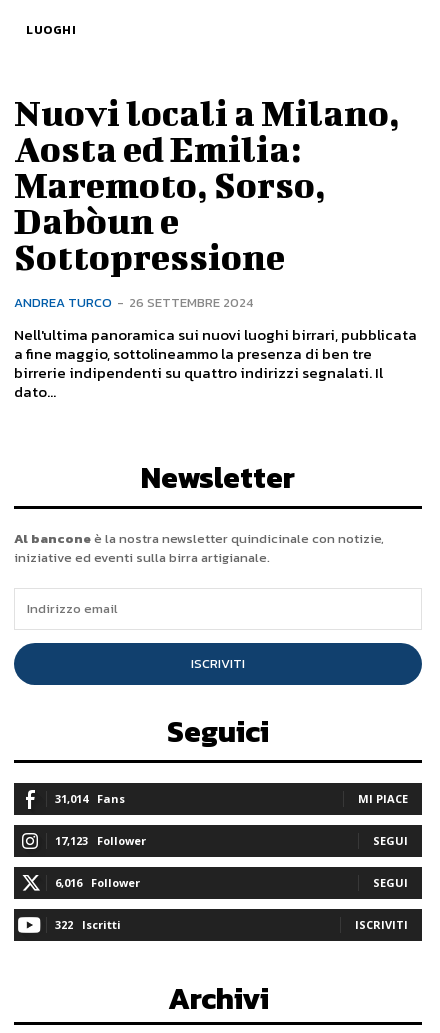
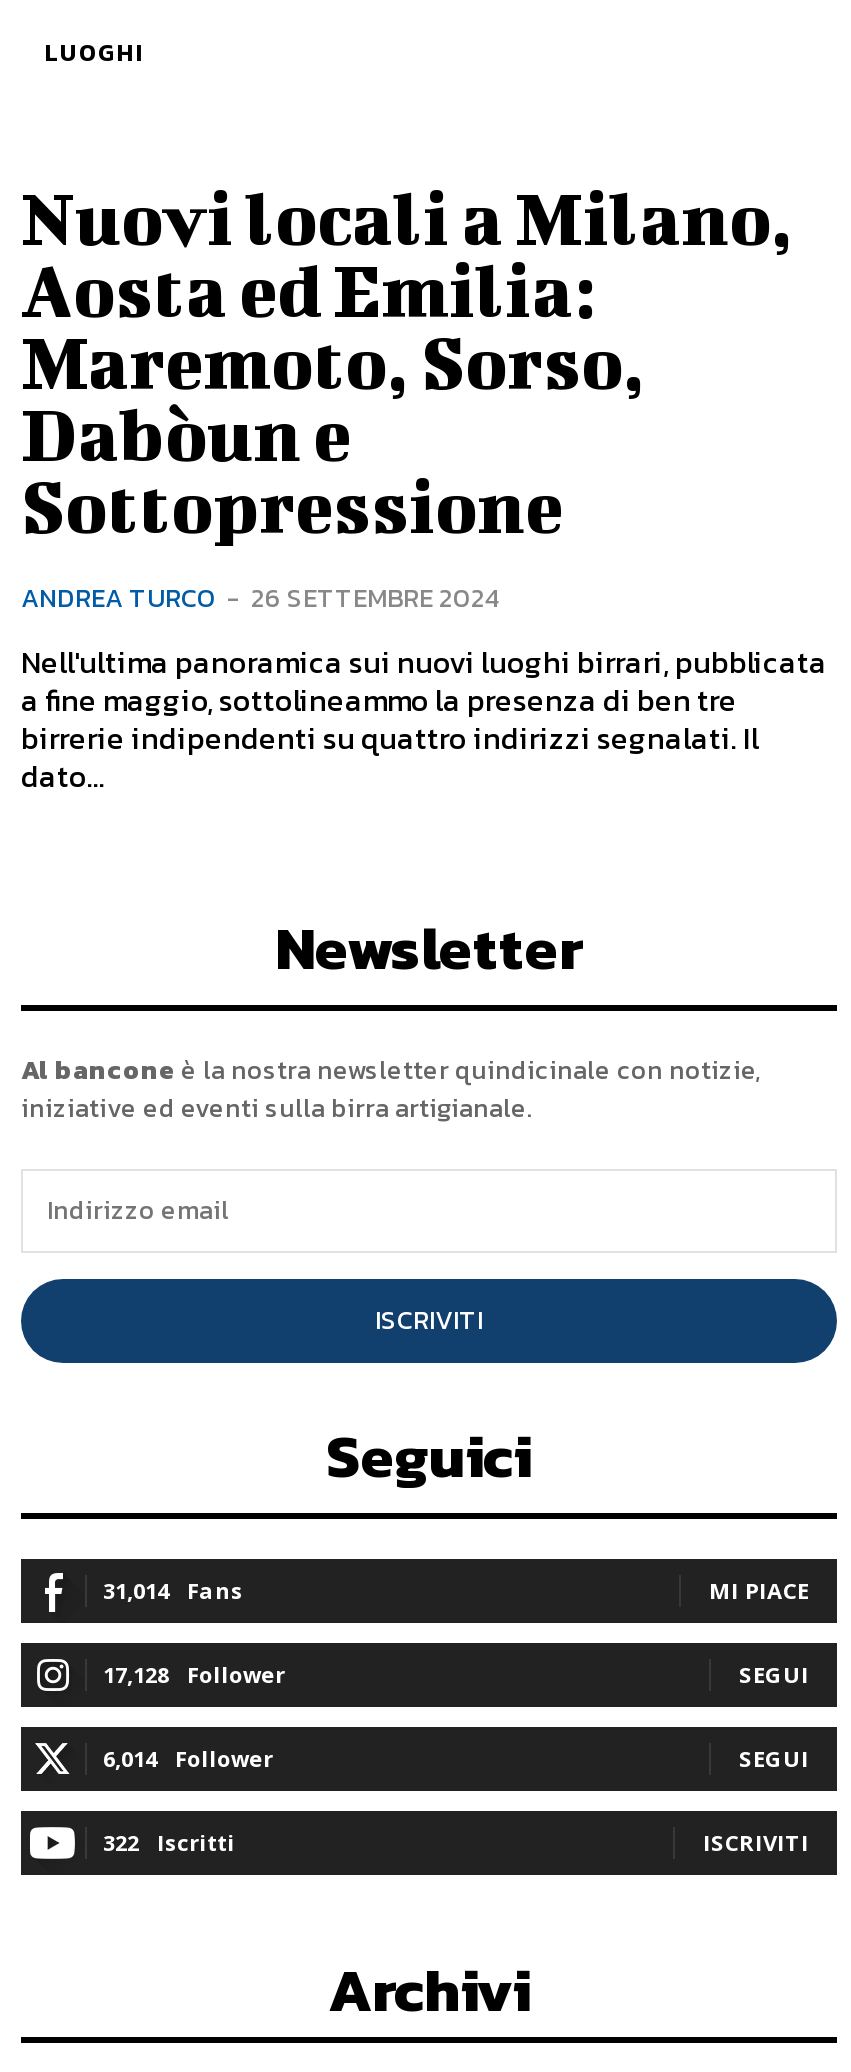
[55,833,146,848] 17,123 Follower -> [103,1658,285,1688] 17,128 Follower
[55,875,140,890] 6,016 Follower -> [103,1742,273,1772] 6,014 Follower

